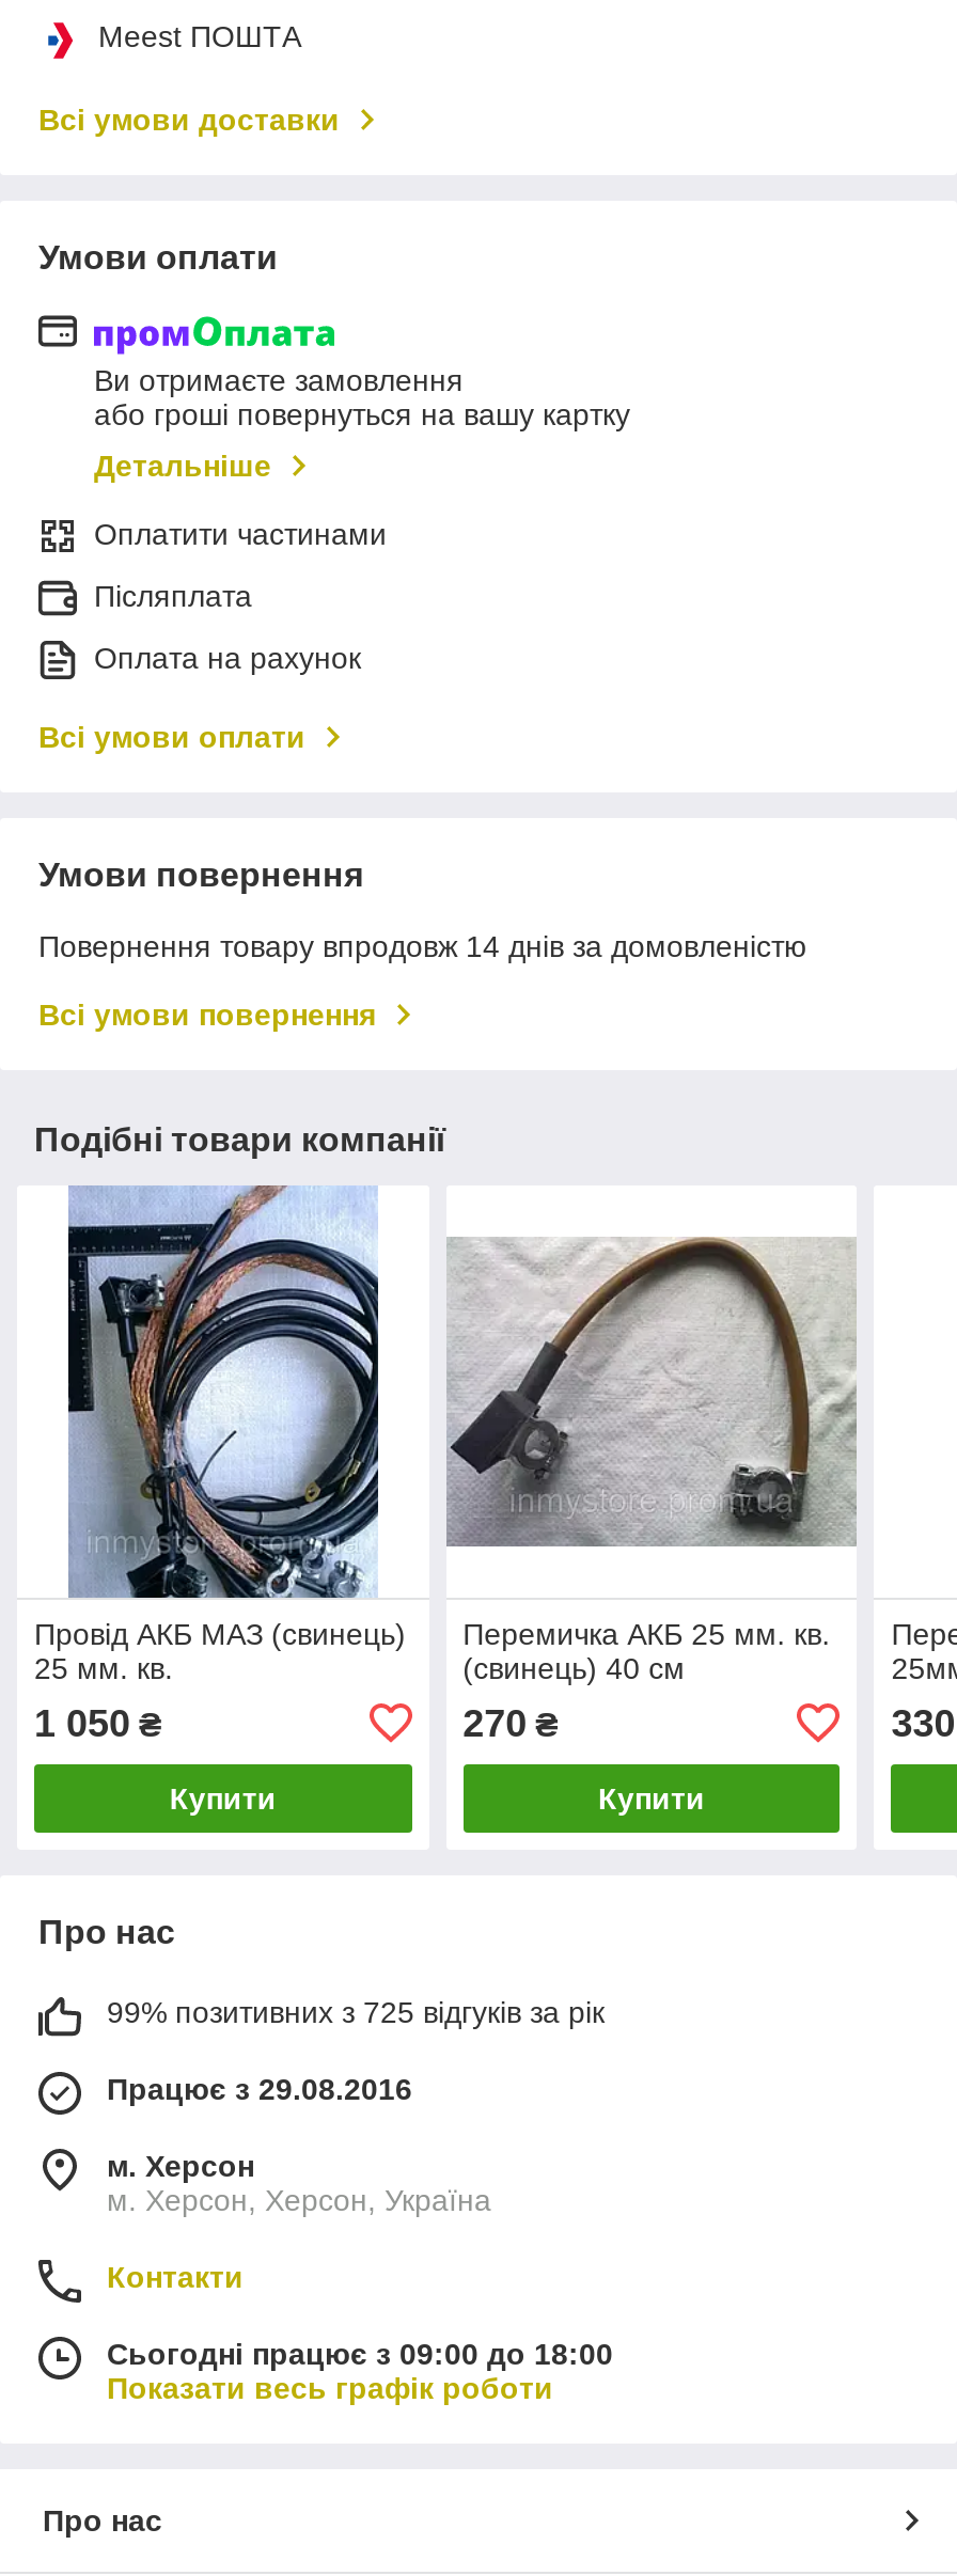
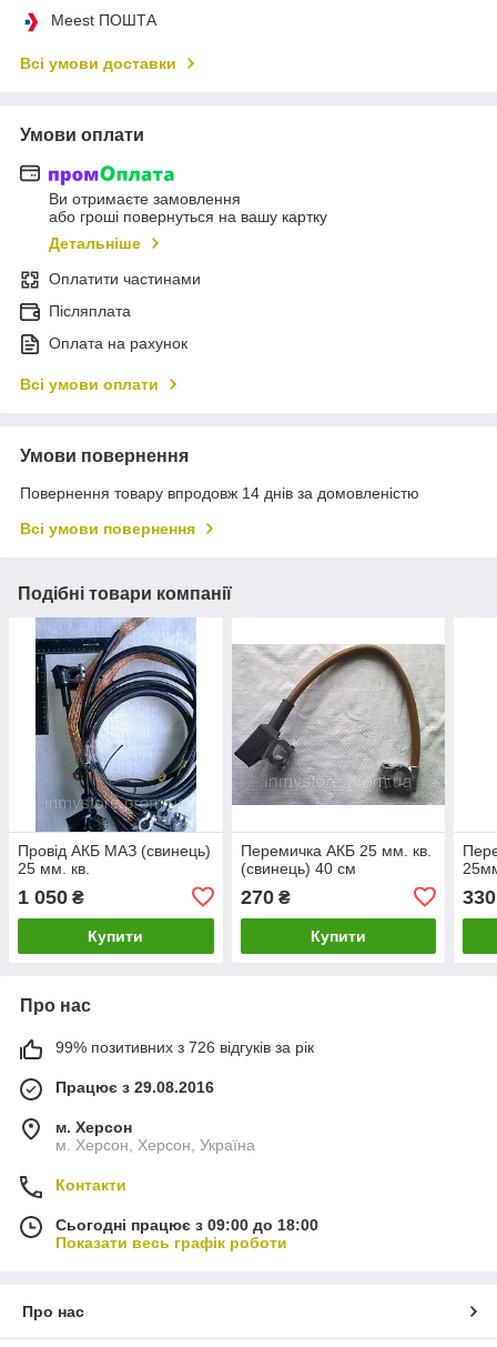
[107,1995,605,2029] 99% позитивних з 725 відгуків за рік -> [55,1038,314,1056] 99% позитивних з 726 відгуків за рік

